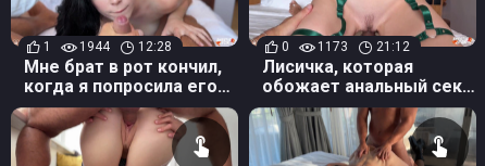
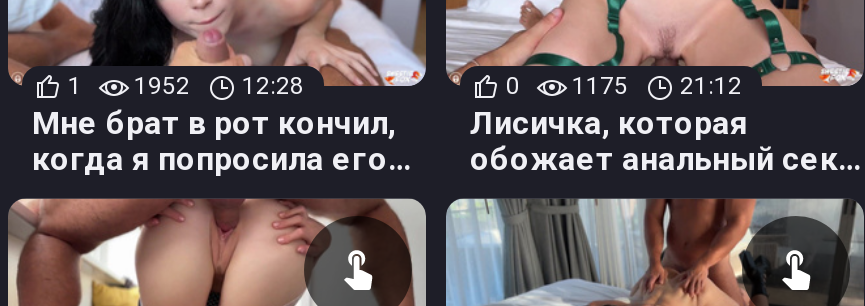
[43,39,172,54] 1 1944 12:28 -> [68,72,304,100] 1 1952 12:28
[282,39,410,54] 0 1173 21:12 -> [506,72,742,100] 0 1175 21:12

